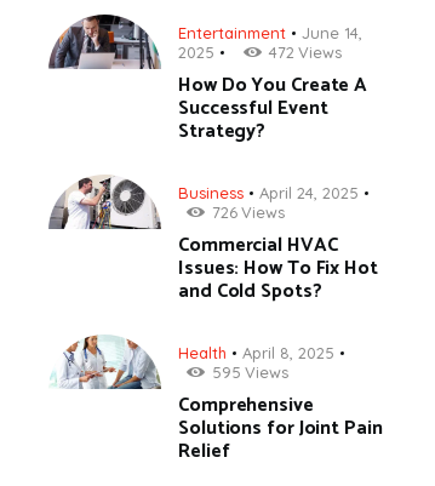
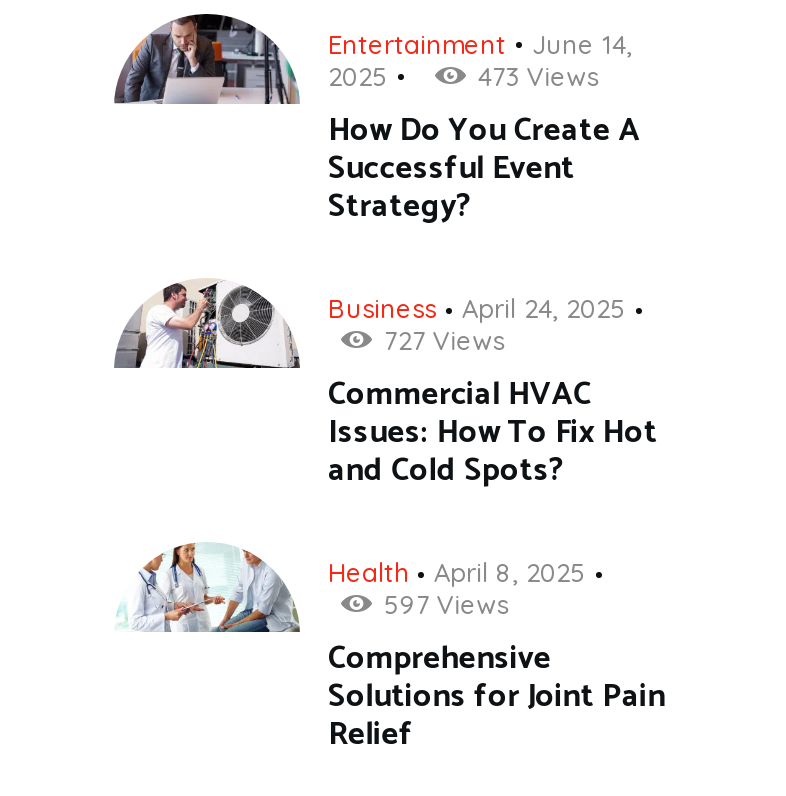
[269,42,342,62] 472 Views -> [478,61,598,93] 473 Views
[212,202,285,222] 726 Views -> [384,325,504,357] 727 Views
[212,363,289,382] 595 Views -> [384,589,508,621] 597 Views

